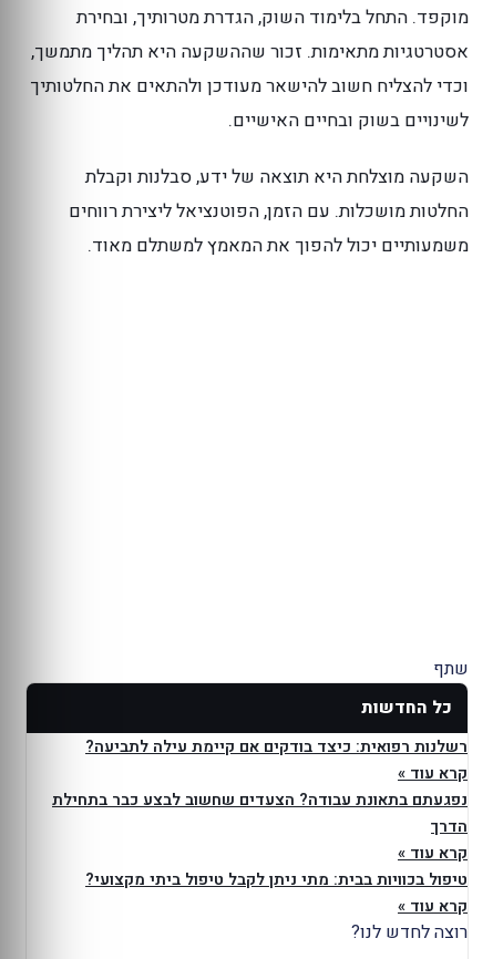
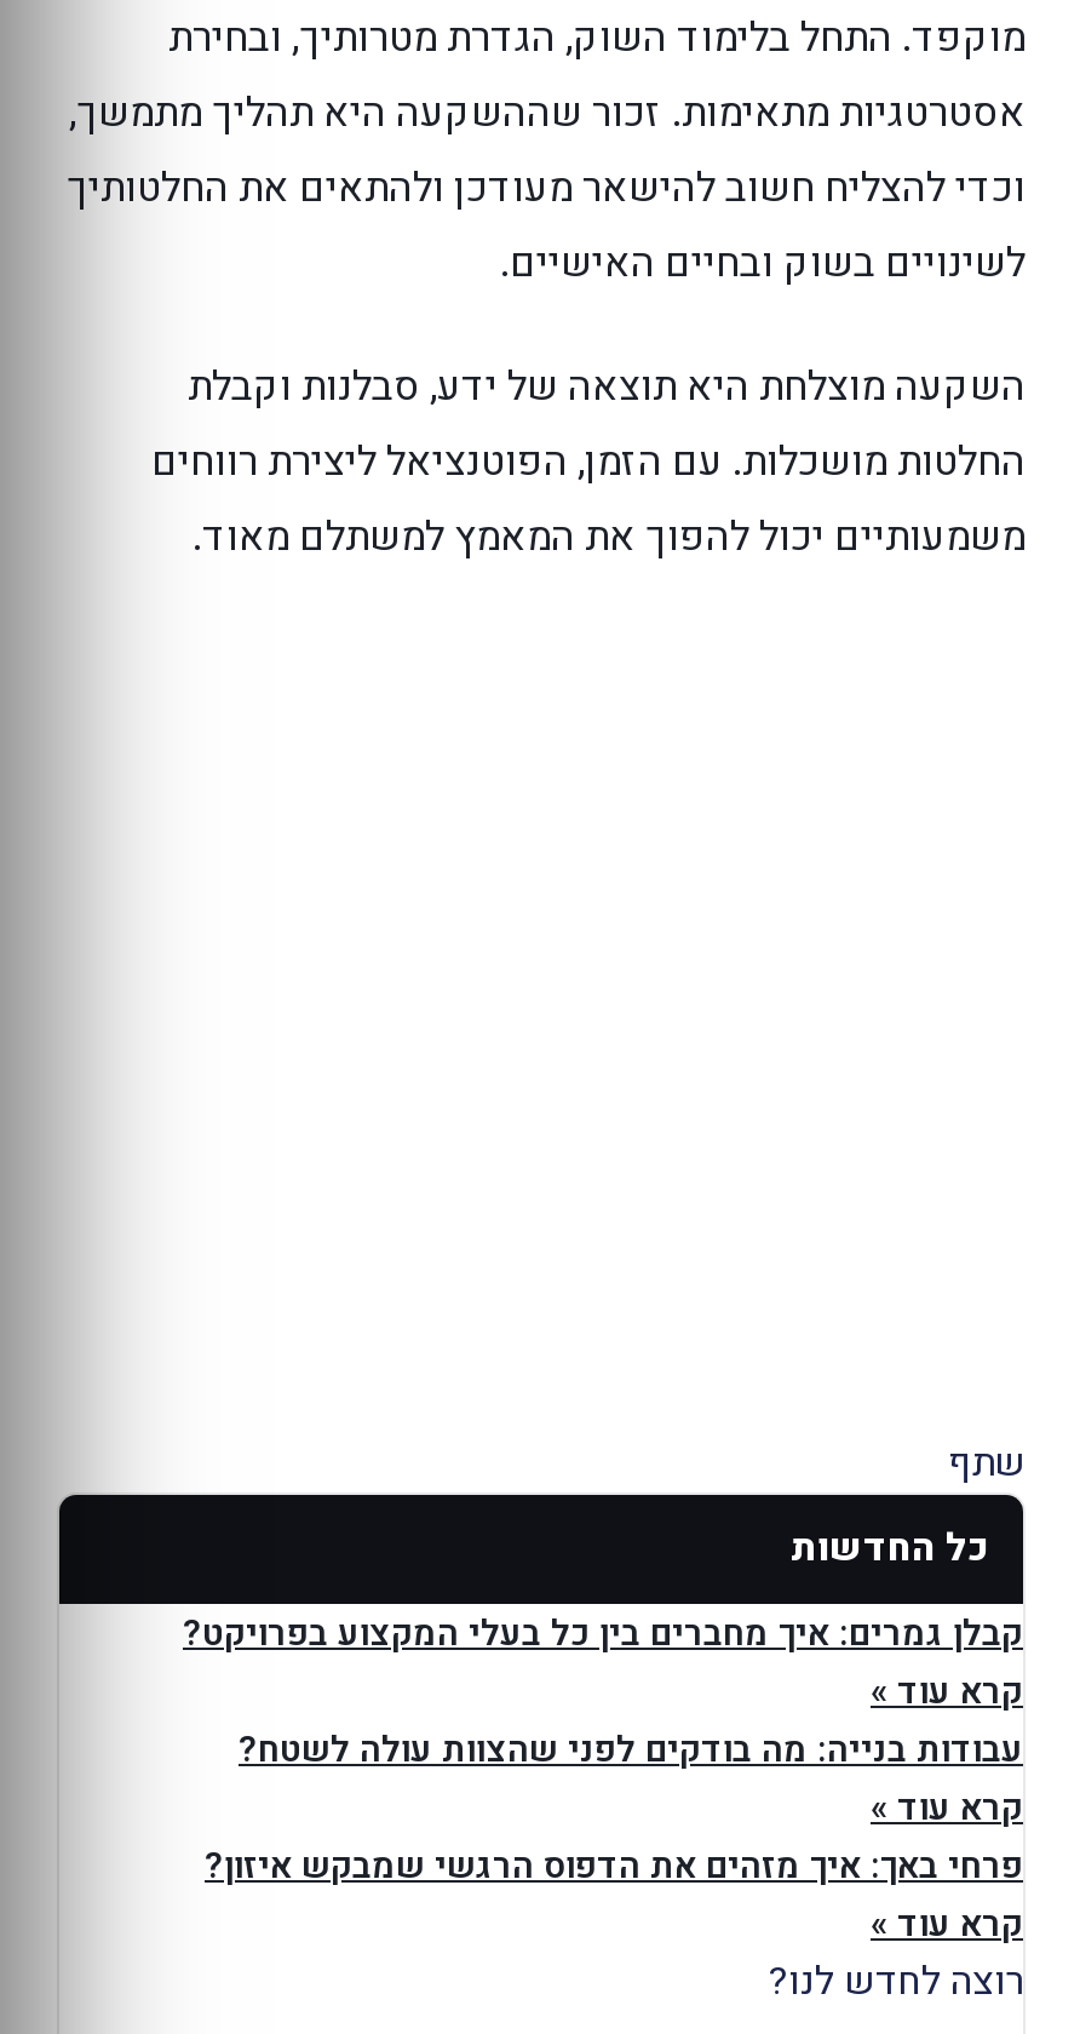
[85,735,468,759] רשלנות רפואית: כיצד בודקים אם קיימת עילה לתביעה? -> [183,1609,1023,1660] קבלן גמרים: איך מחברים בין כל בעלי המקצוע בפרויקט?
[52,789,468,838] נפגעתם בתאונת עבודה? הצעדים שחשוב לבצע כבר בתחילת | הדרך -> [239,1725,1023,1776] עבודות בנייה: מה בודקים לפני שהצוות עולה לשטח?
[85,868,468,892] טיפול בכוויות בבית: מתי ניתן לקבל טיפול ביתי מקצועי? -> [205,1842,1023,1893] פרחי באך: איך מזהים את הדפוס הרגשי שמבקש איזון?

